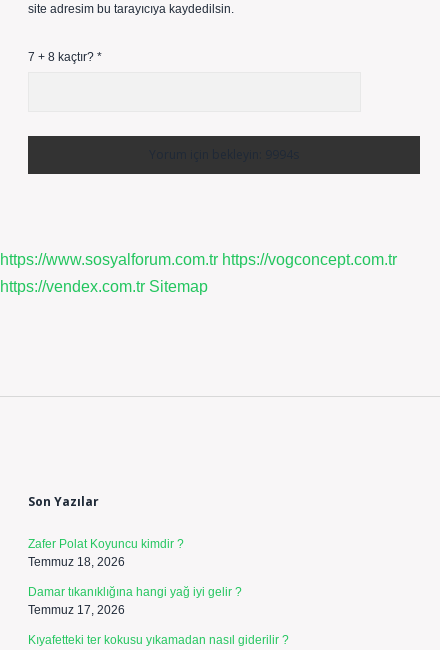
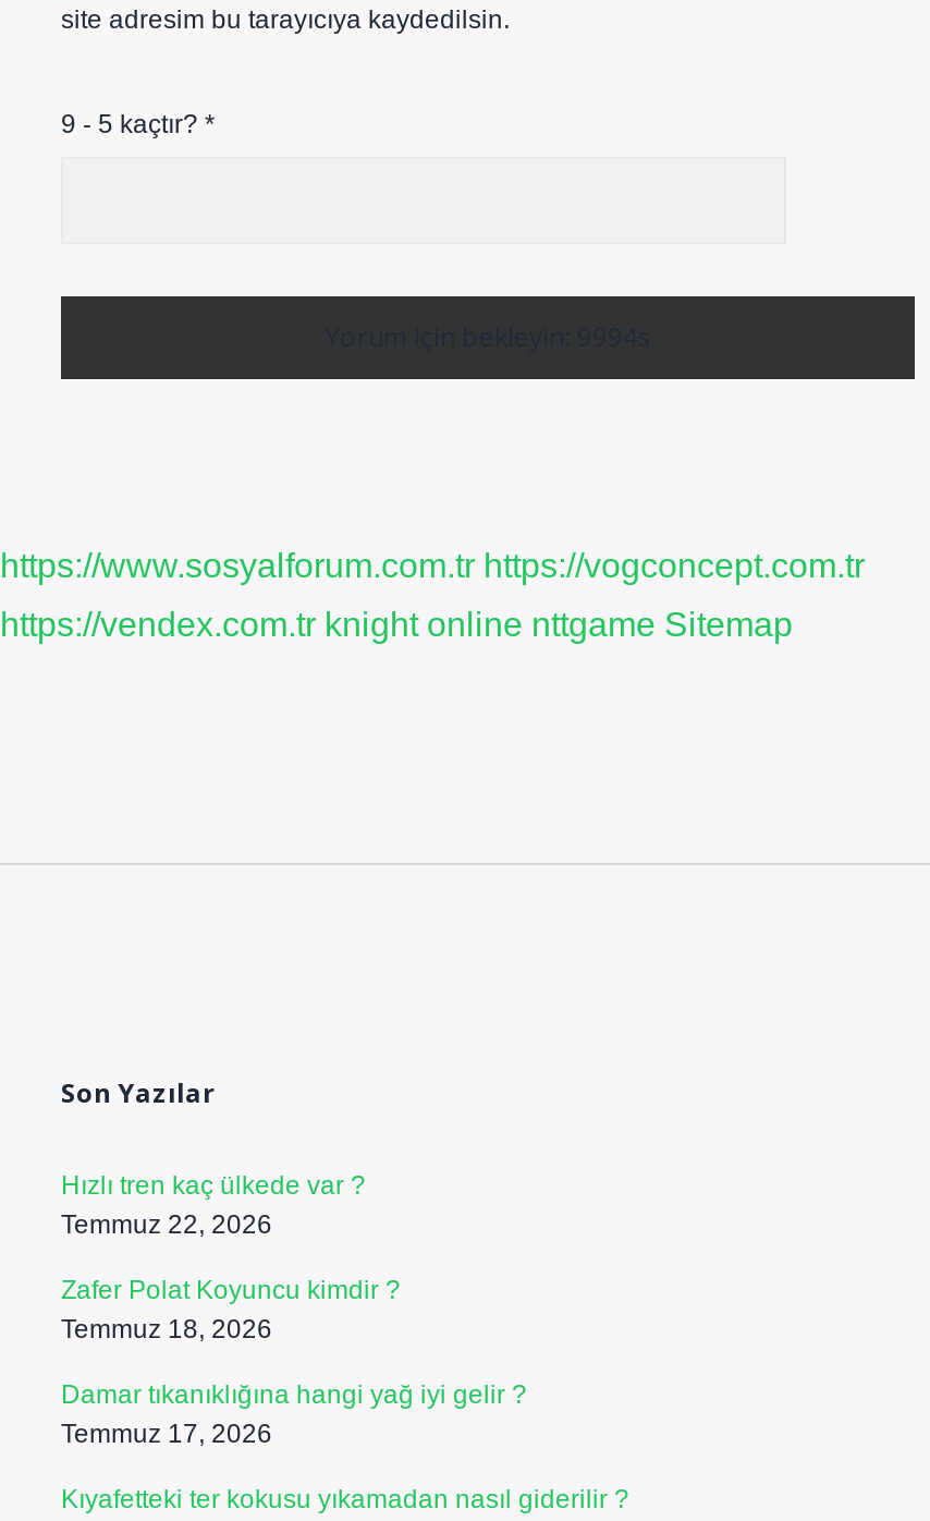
[28,50,102,64] 7 + 8 kaçtır? * -> [61,109,216,139] 9 - 5 kaçtır? *
[0,278,208,295] https://vendex.com.tr Sitemap -> [0,606,793,643] https://vendex.com.tr knight online nttgame Sitemap
none -> [61,1170,366,1240] Hızlı tren kaç ülkede var ? | Temmuz 22, 2026

